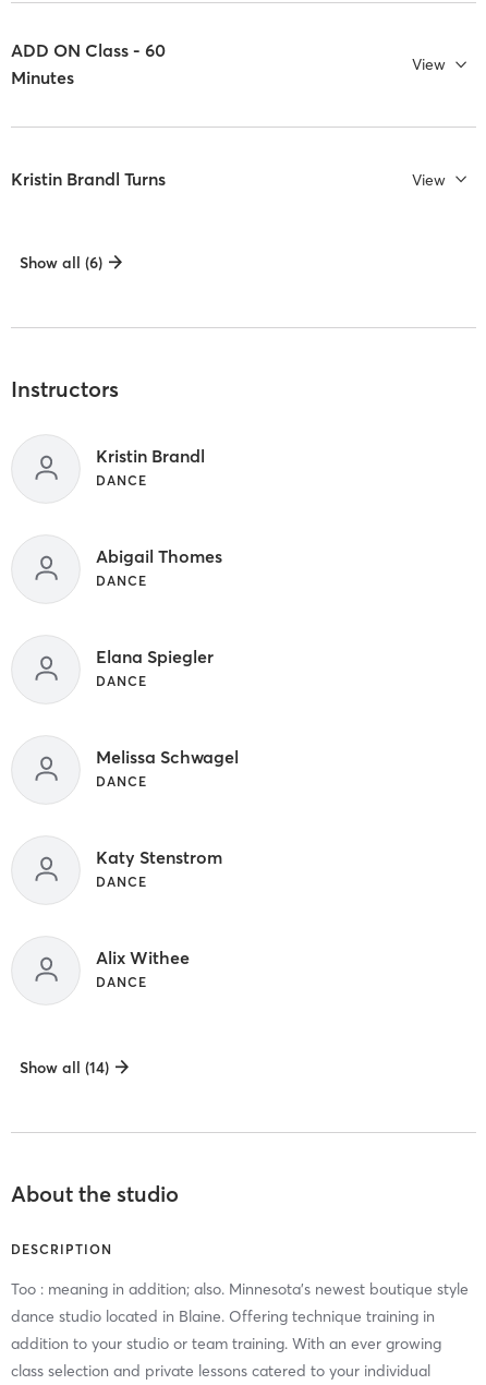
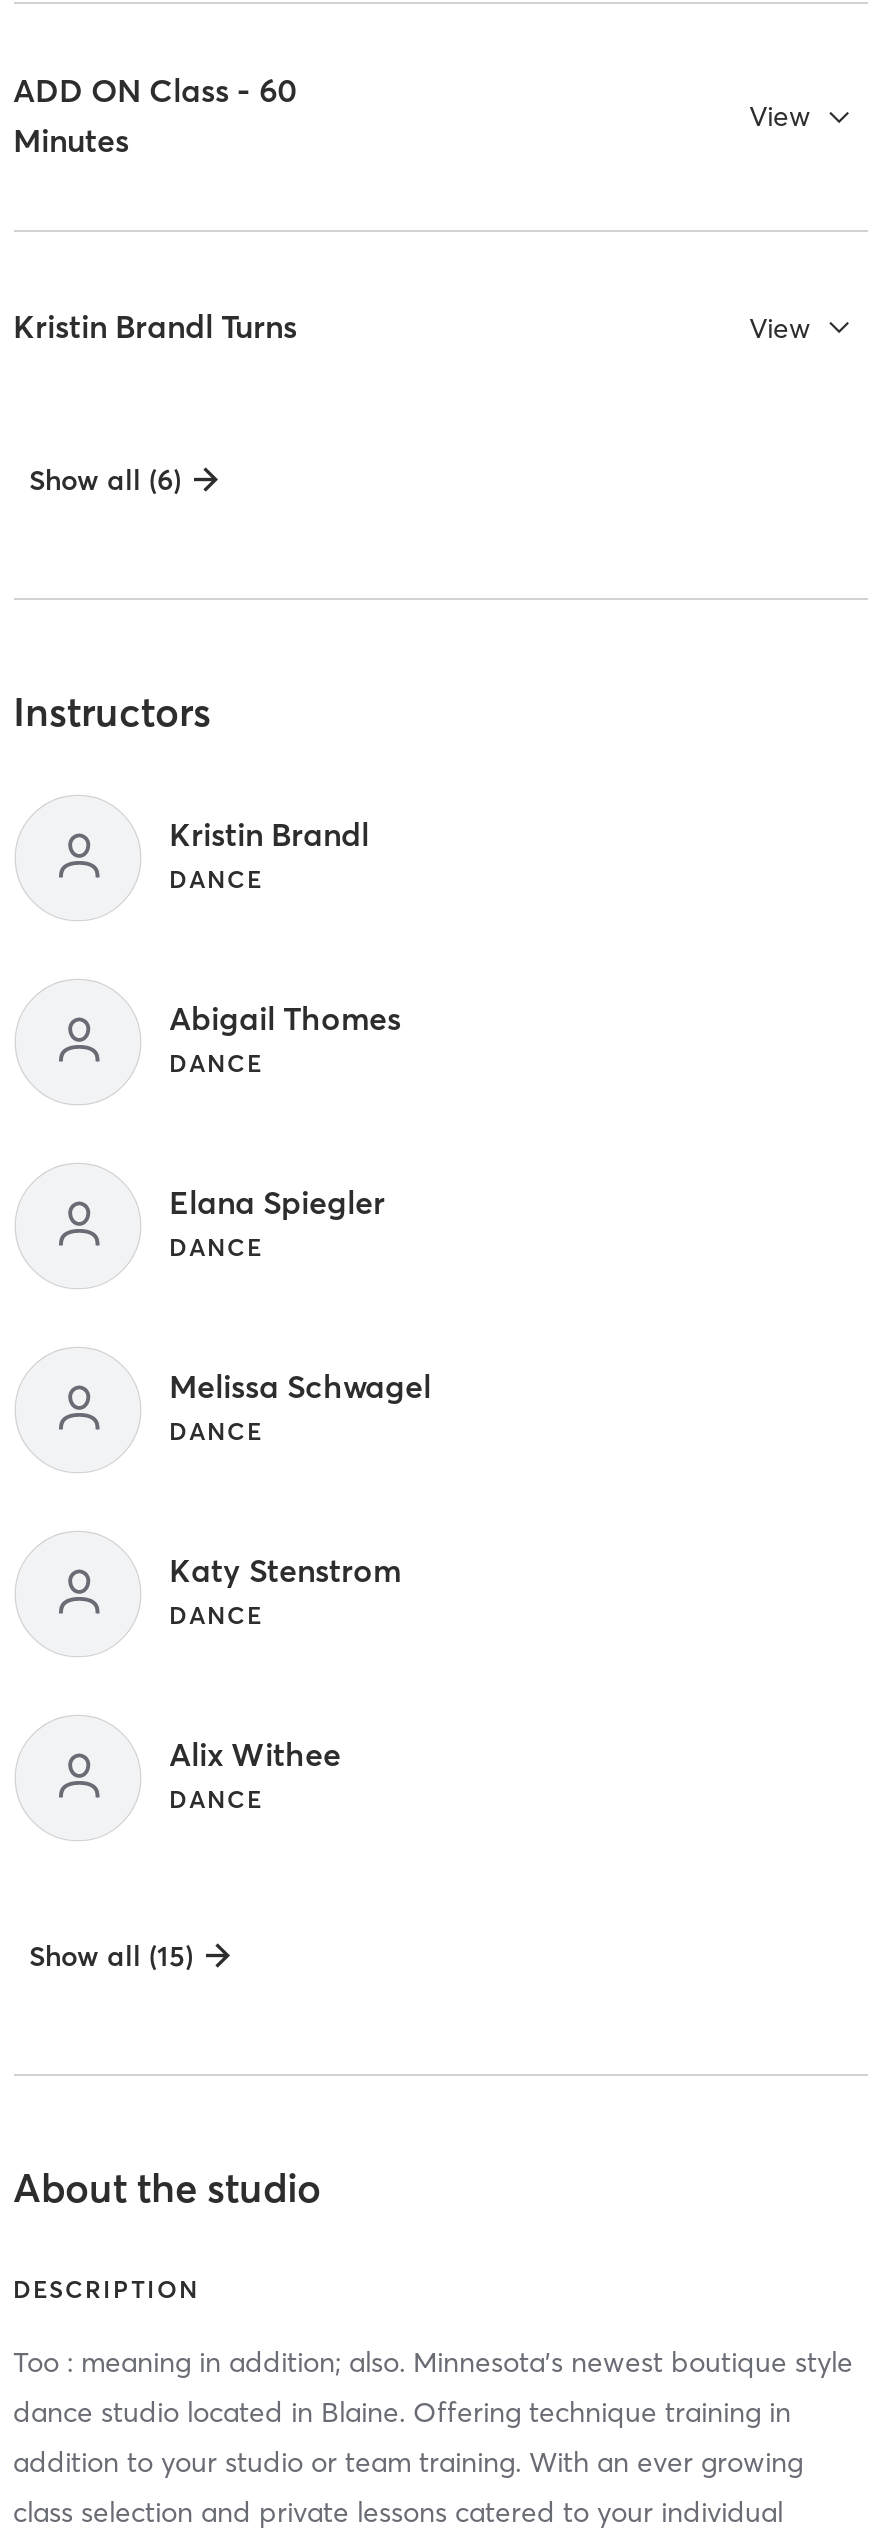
[19,1058,108,1077] Show all (14) -> [29,1938,193,1974] Show all (15)

